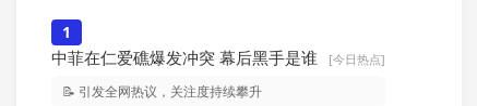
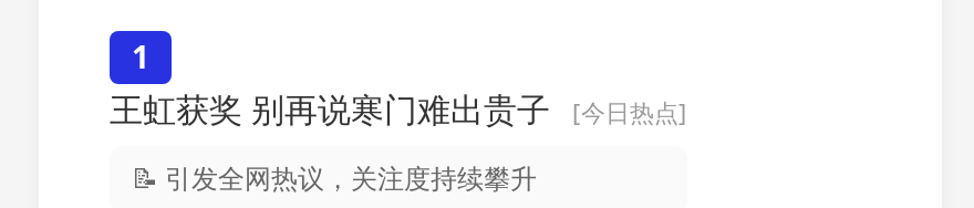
[51,47,385,68] 中菲在仁爱礁爆发冲突 幕后黑手是谁 [今日热点] -> [110,86,687,131] 王虹获奖 别再说寒门难出贵子 [今日热点]

